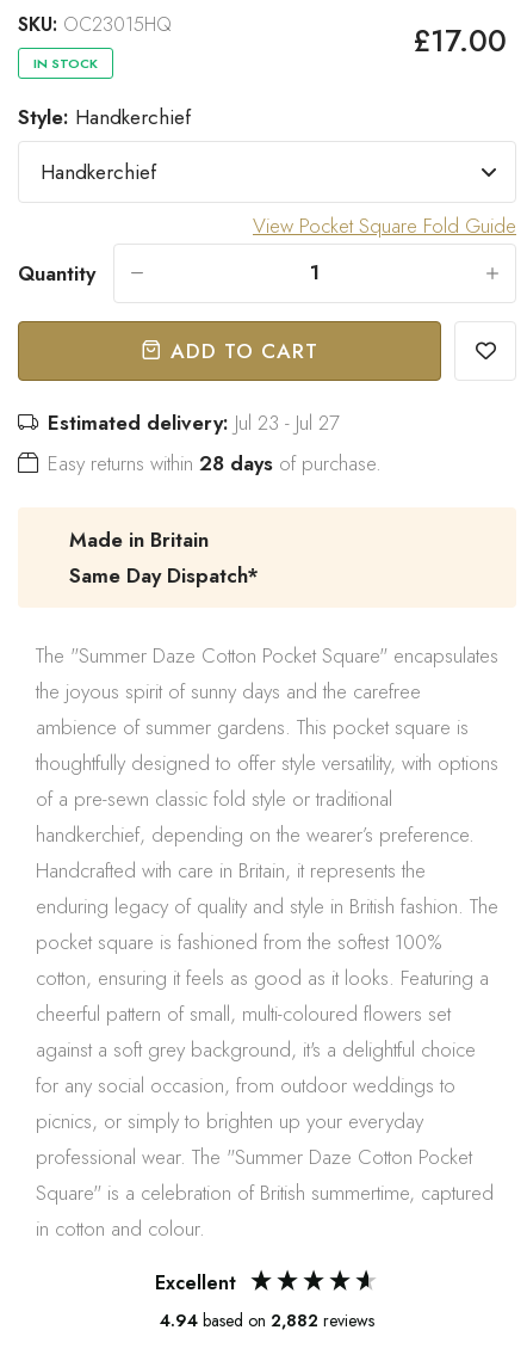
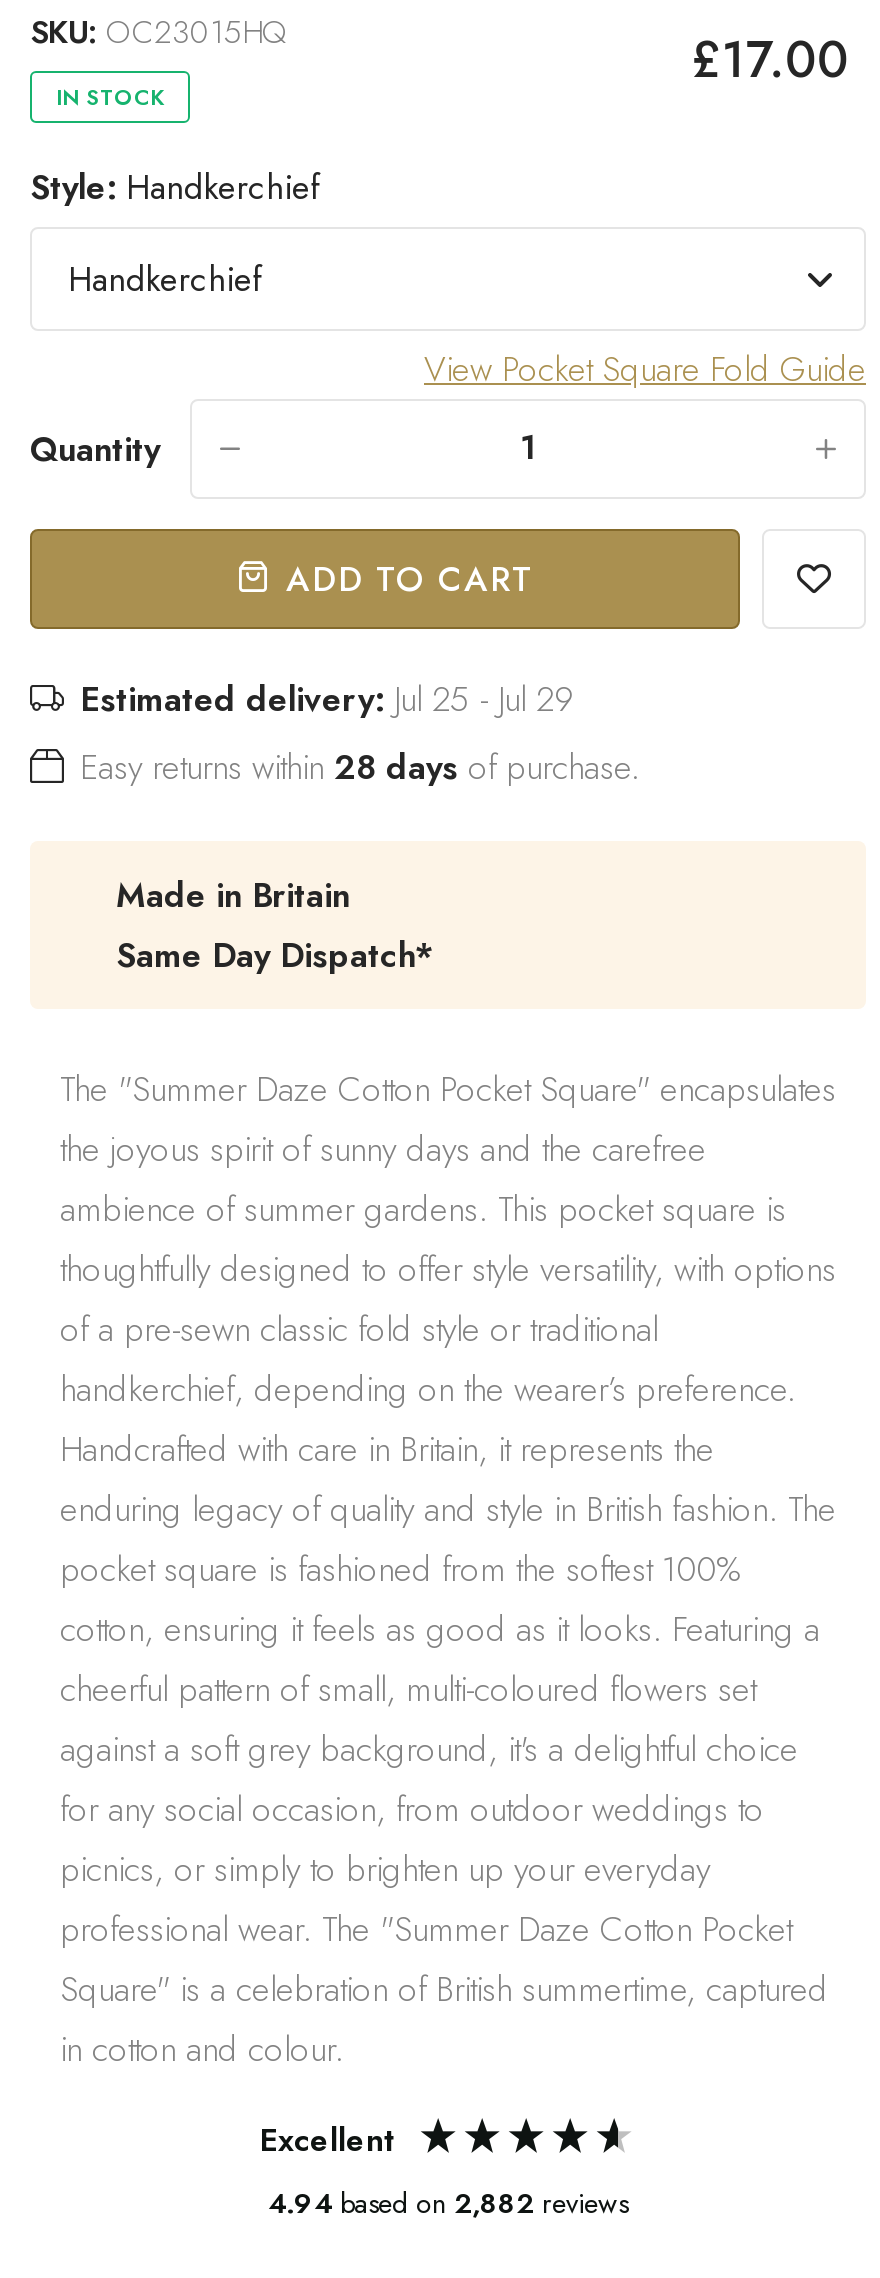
[48,408,340,437] Estimated delivery: Jul 23 - Jul 27 -> [80,675,574,723] Estimated delivery: Jul 25 - Jul 29

